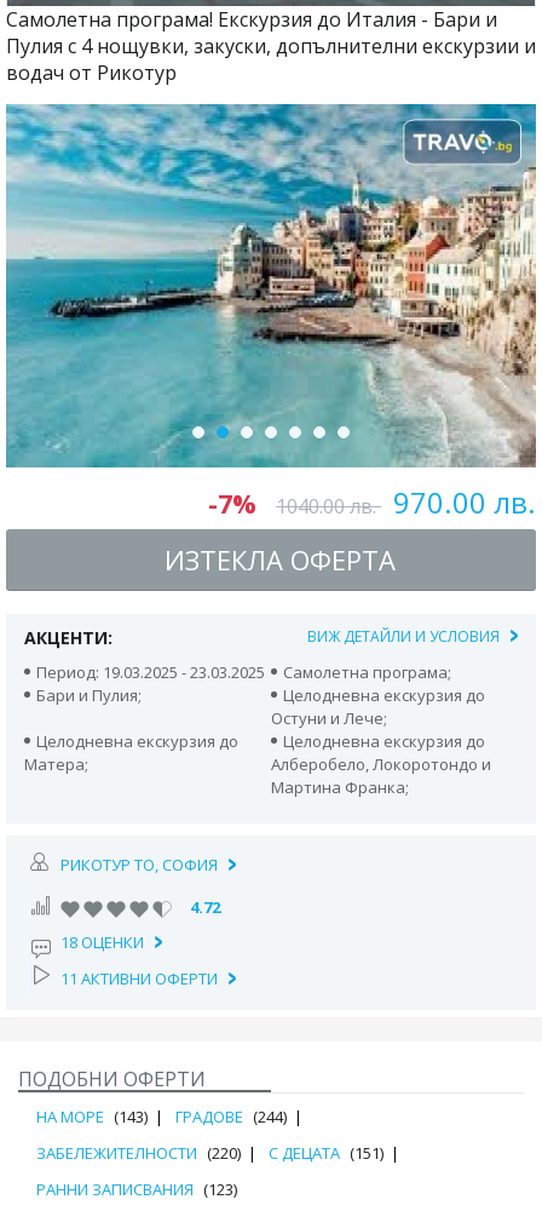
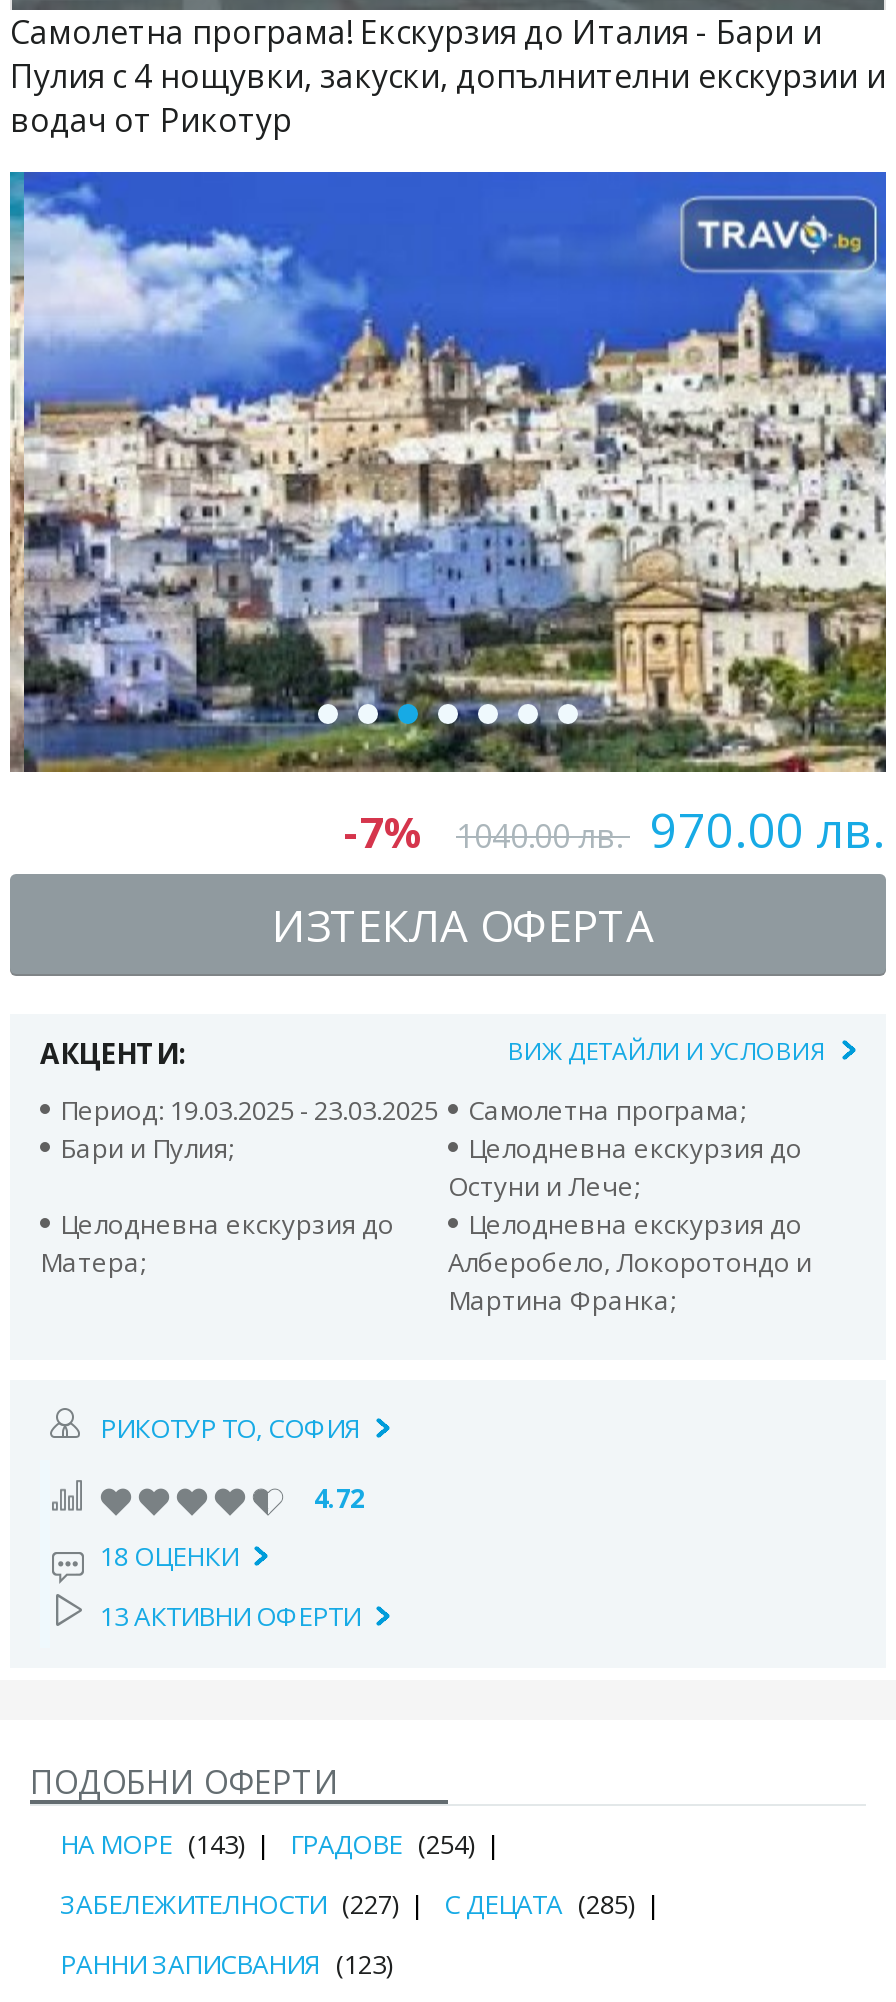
[5,103,537,469] [image] -> [8,170,888,774] [image]
[60,967,218,989] 11 АКТИВНИ ОФЕРТИ -> [100,1598,360,1634] 13 АКТИВНИ ОФЕРТИ
[36,1105,287,1127] НА МОРЕ (143) ГРАДОВЕ (244) -> [60,1826,474,1862] НА МОРЕ (143) ГРАДОВЕ (254)
[36,1142,241,1164] ЗАБЕЛЕЖИТЕЛНОСТИ (220) -> [60,1886,398,1922] ЗАБЕЛЕЖИТЕЛНОСТИ (227)
[269,1142,384,1164] С ДЕЦАТА (151) -> [444,1886,634,1922] С ДЕЦАТА (285)

